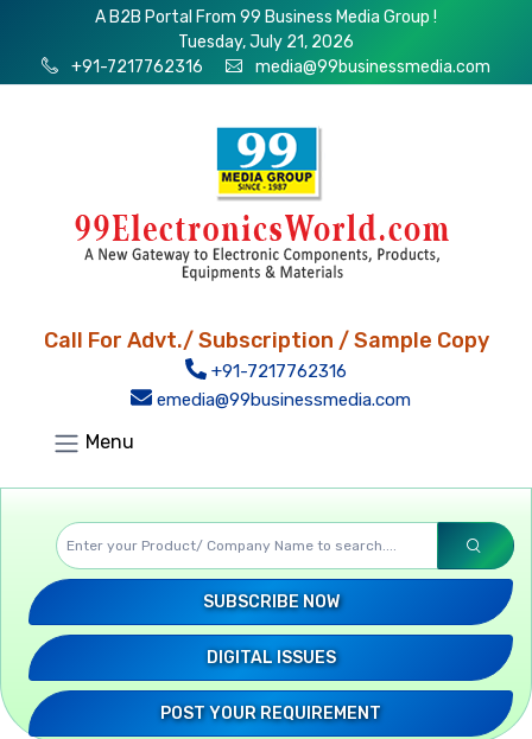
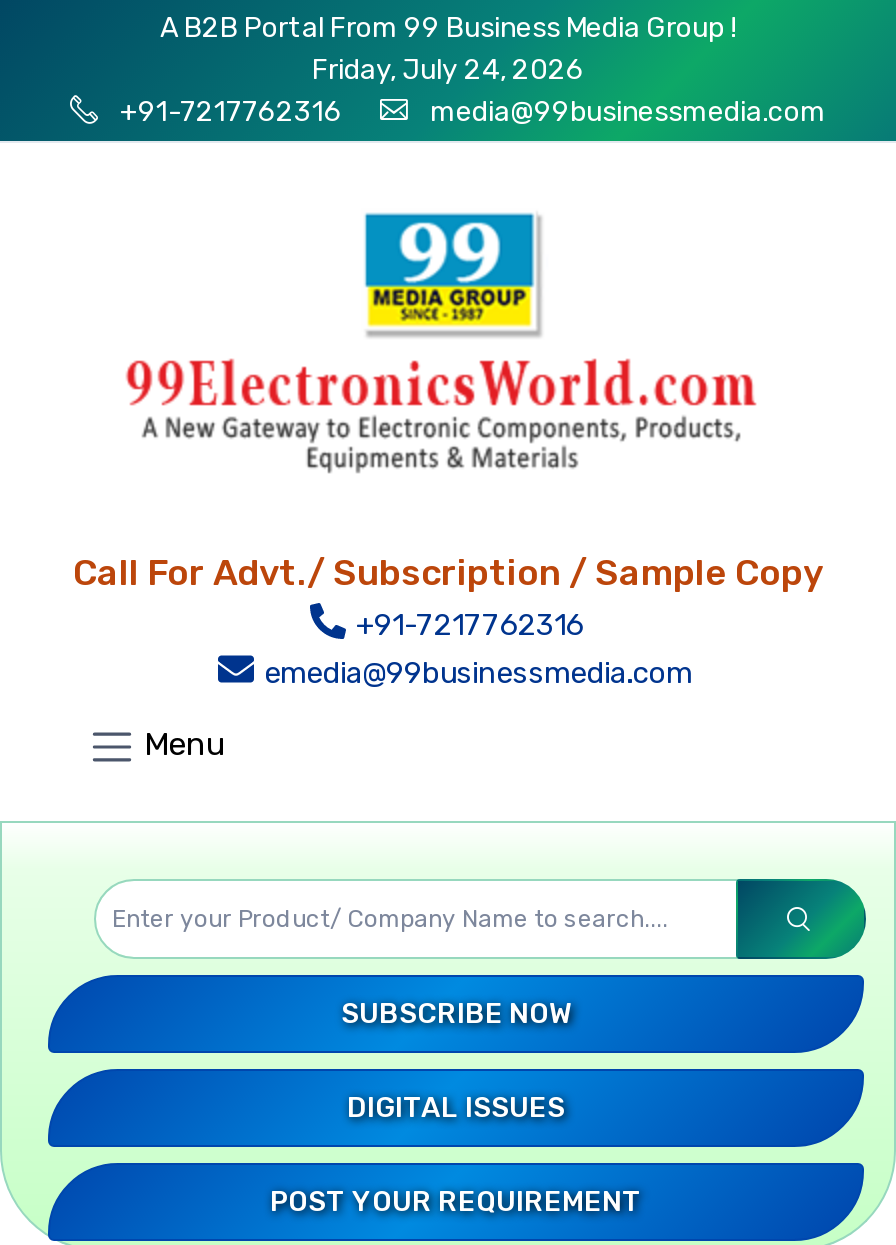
[178,32,354,52] Tuesday, July 21, 2026 -> [312,53,584,87] Friday, July 24, 2026

